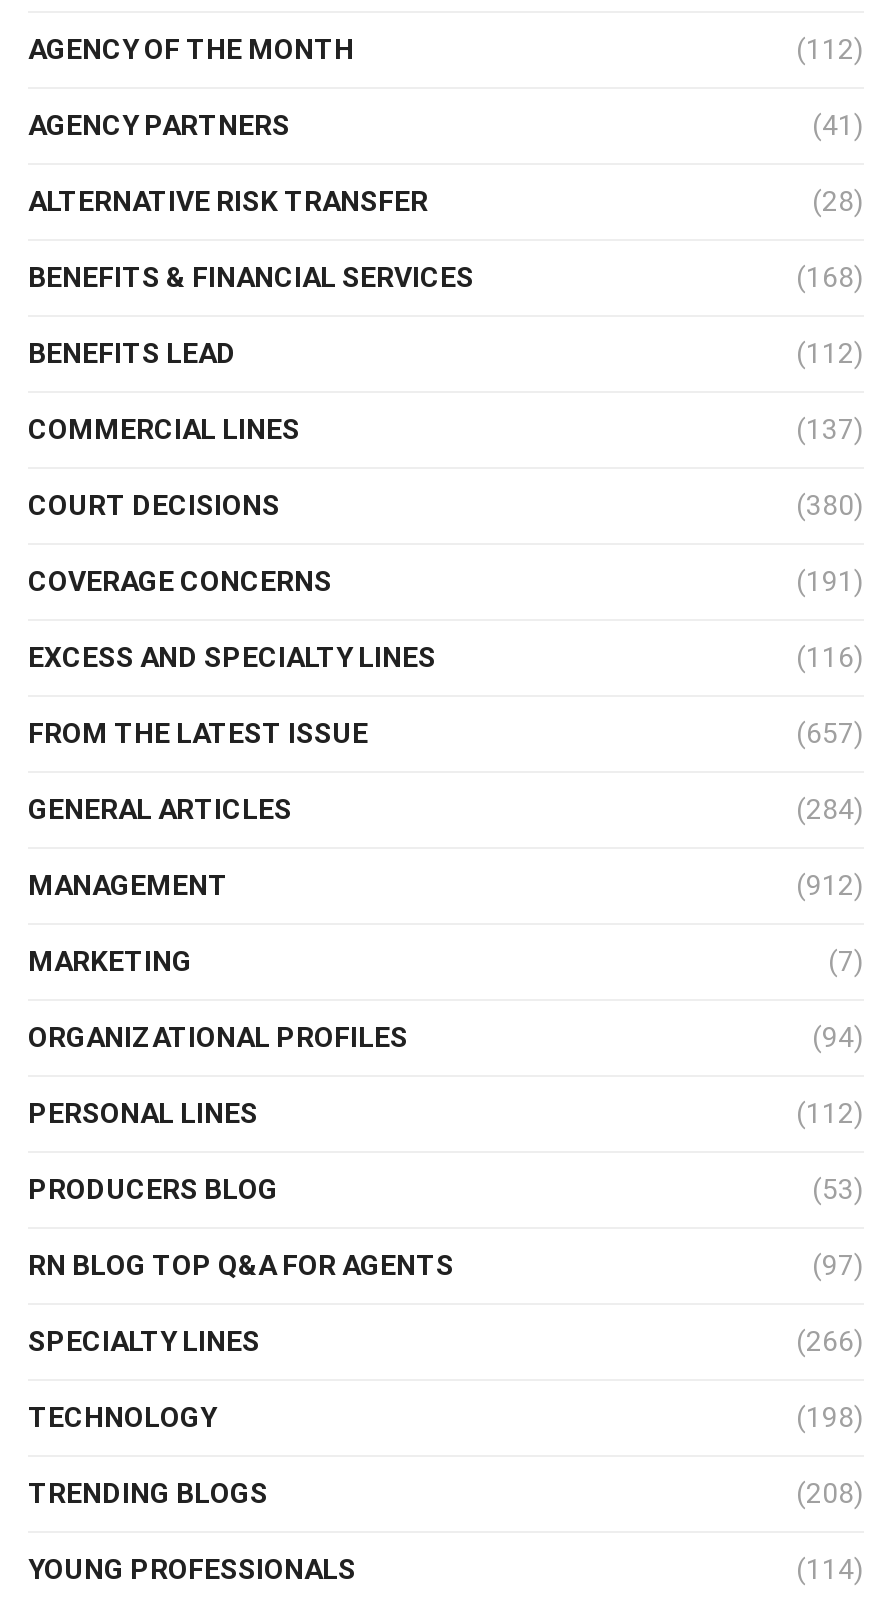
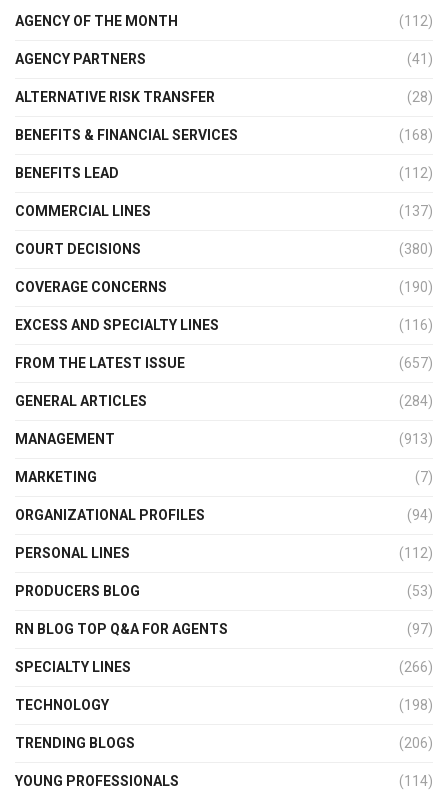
[796,565,864,597] (191) -> [399,279,433,295] (190)
[796,869,864,901] (912) -> [399,431,433,447] (913)
[796,1477,864,1509] (208) -> [399,735,433,751] (206)

